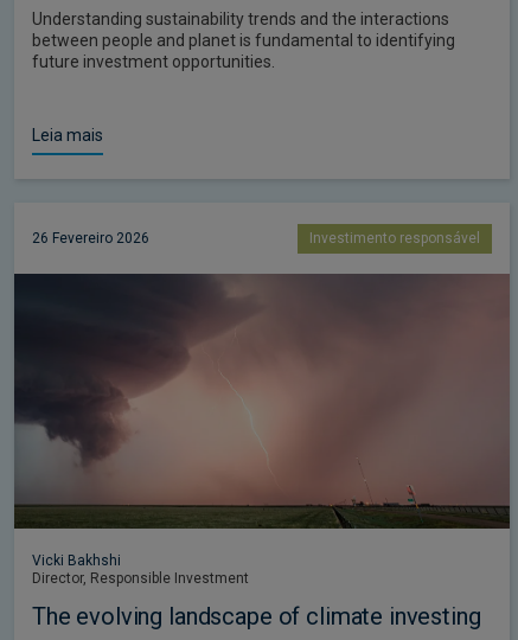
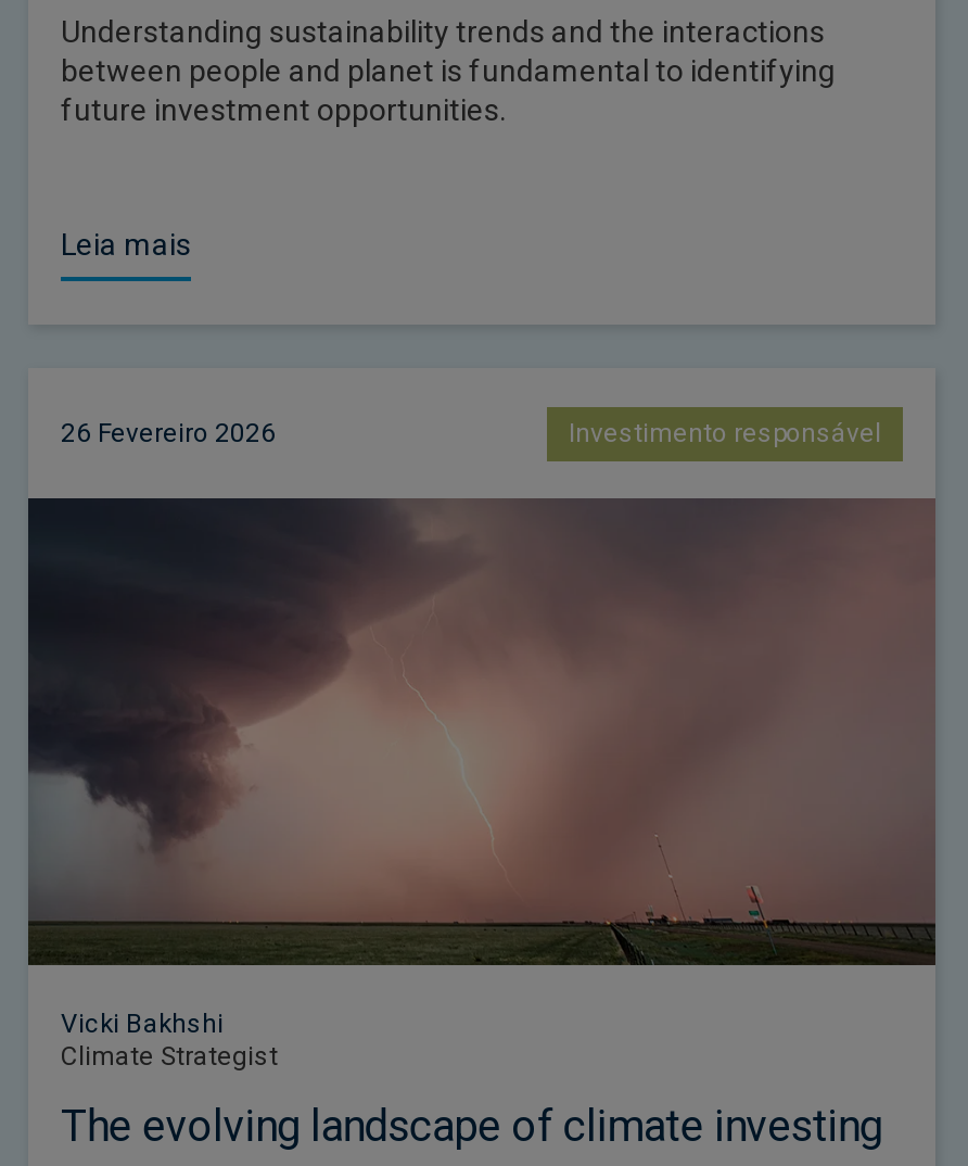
[32,570,249,587] Director, Responsible Investment -> [61,1041,278,1072] Climate Strategist

